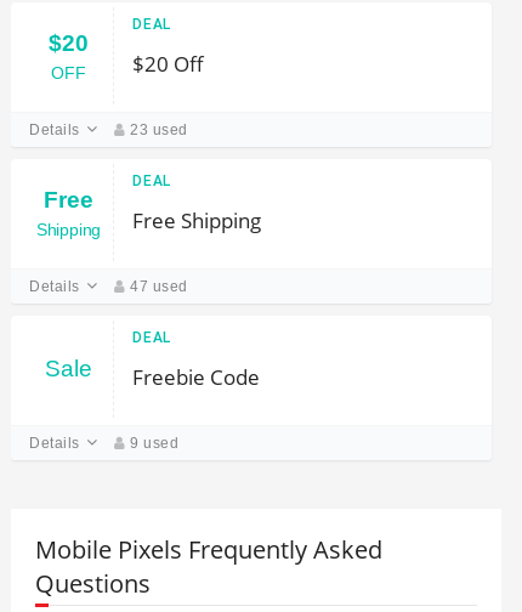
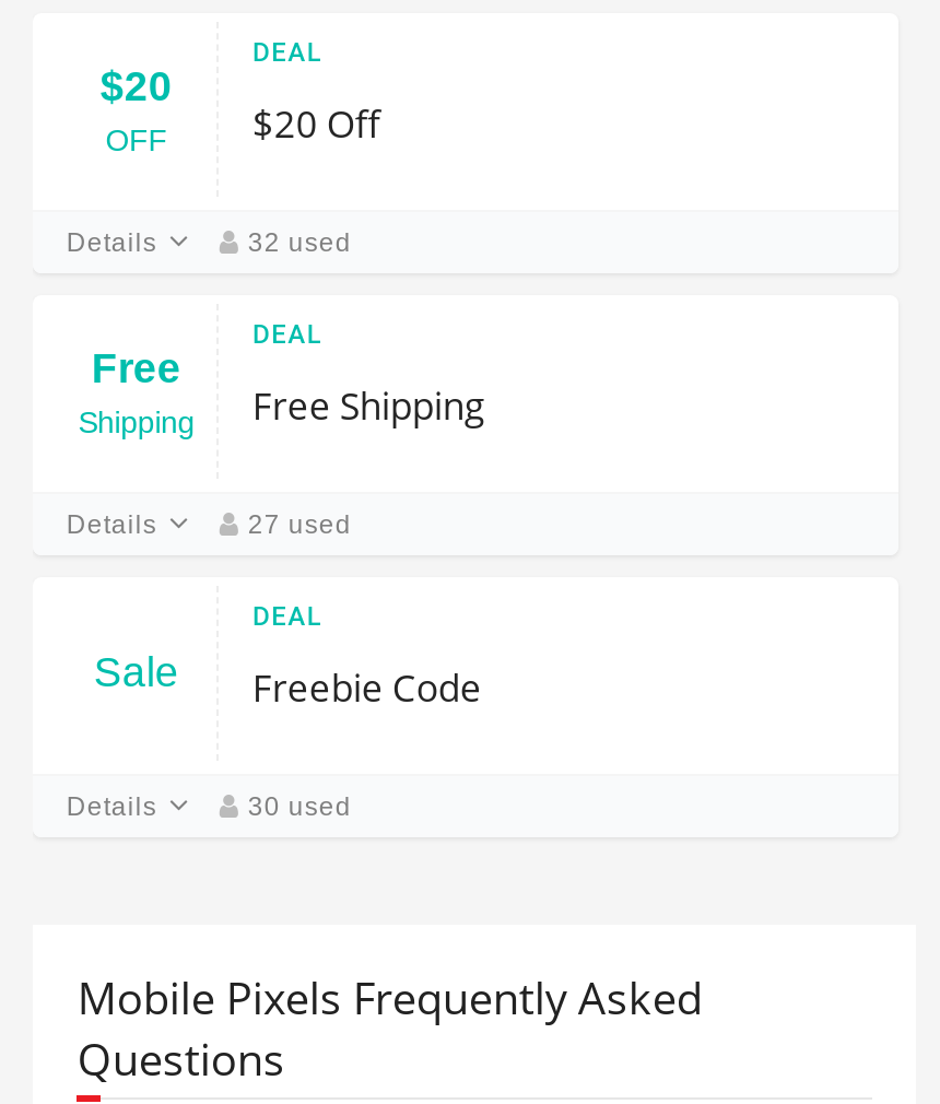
[126,121,188,138] 23 used -> [240,227,352,258] 32 used
[126,278,188,295] 47 used -> [240,509,352,540] 27 used
[126,435,179,452] 9 used -> [240,791,352,822] 30 used

